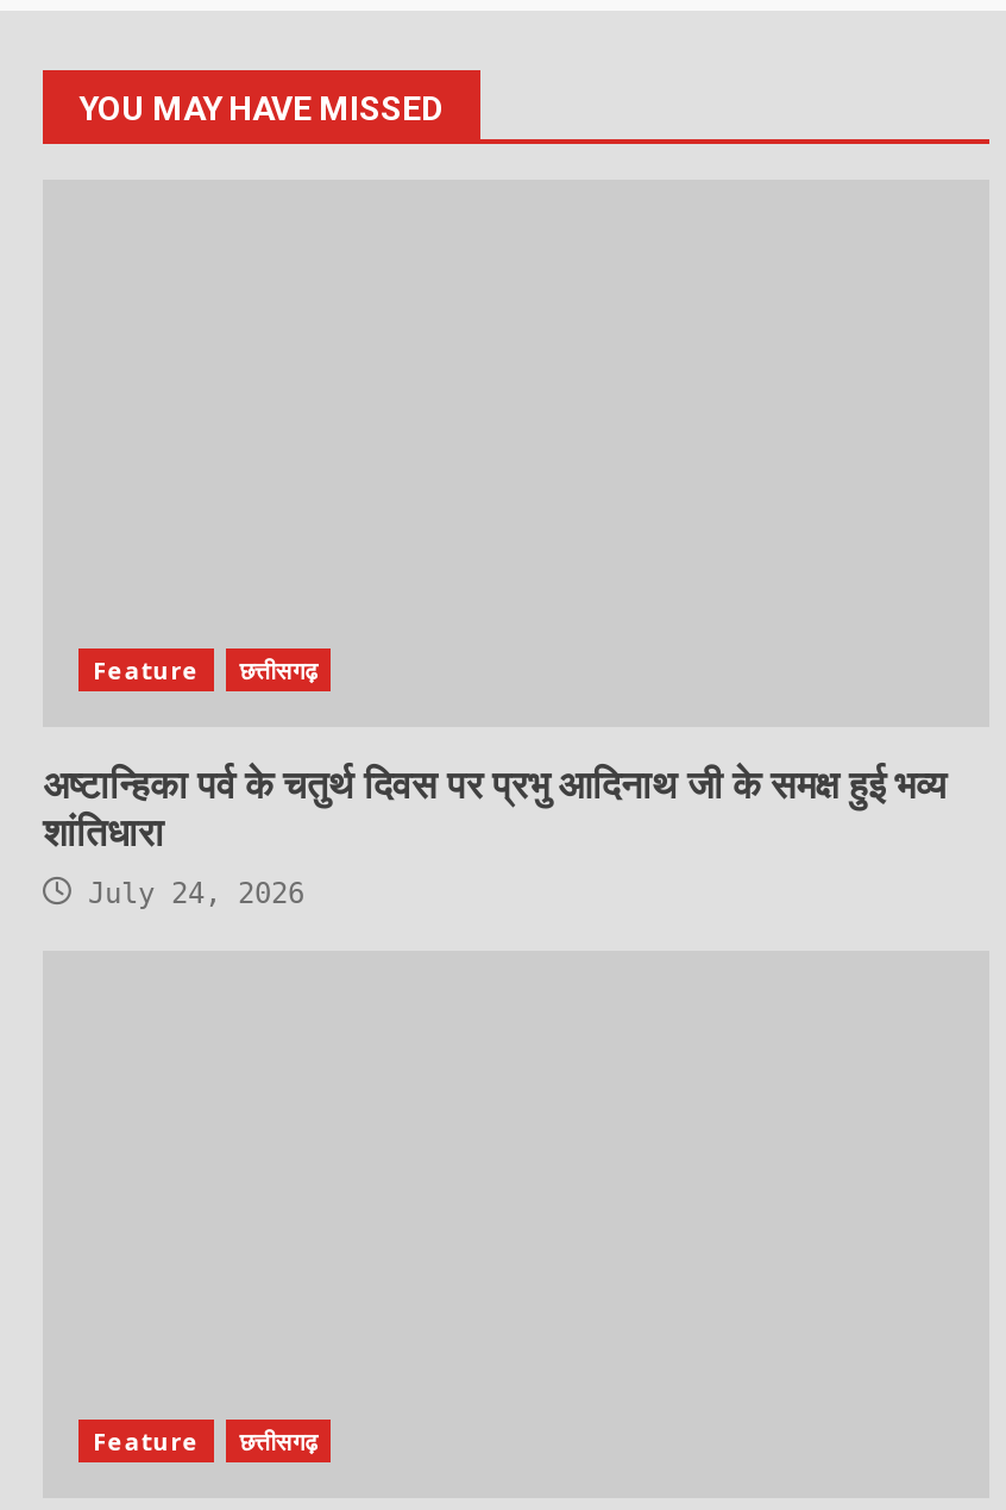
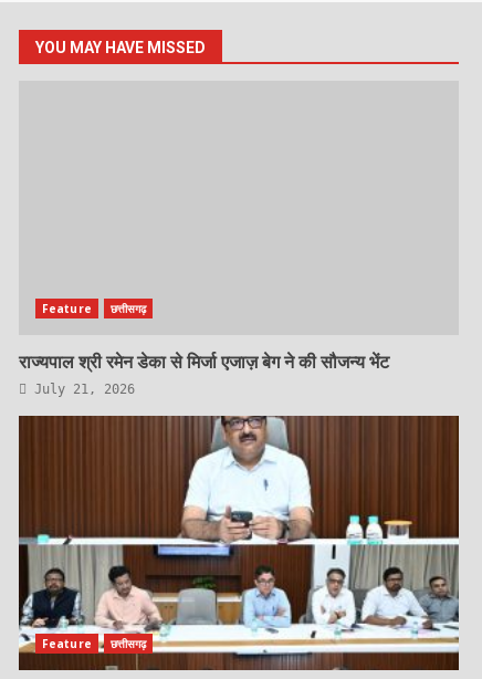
none -> [18,415,460,671] [image]
[43,763,947,910] अष्टान्हिका पर्व के चतुर्थ दिवस पर प्रभु आदिनाथ जी के समक्ष हुई भव्य | शांतिधारा | July 24, 2026 -> [19,352,394,397] राज्यपाल श्री रमेन डेका से मिर्जा एजाज़ बेग ने की सौजन्य भेंट | July 21, 2026

